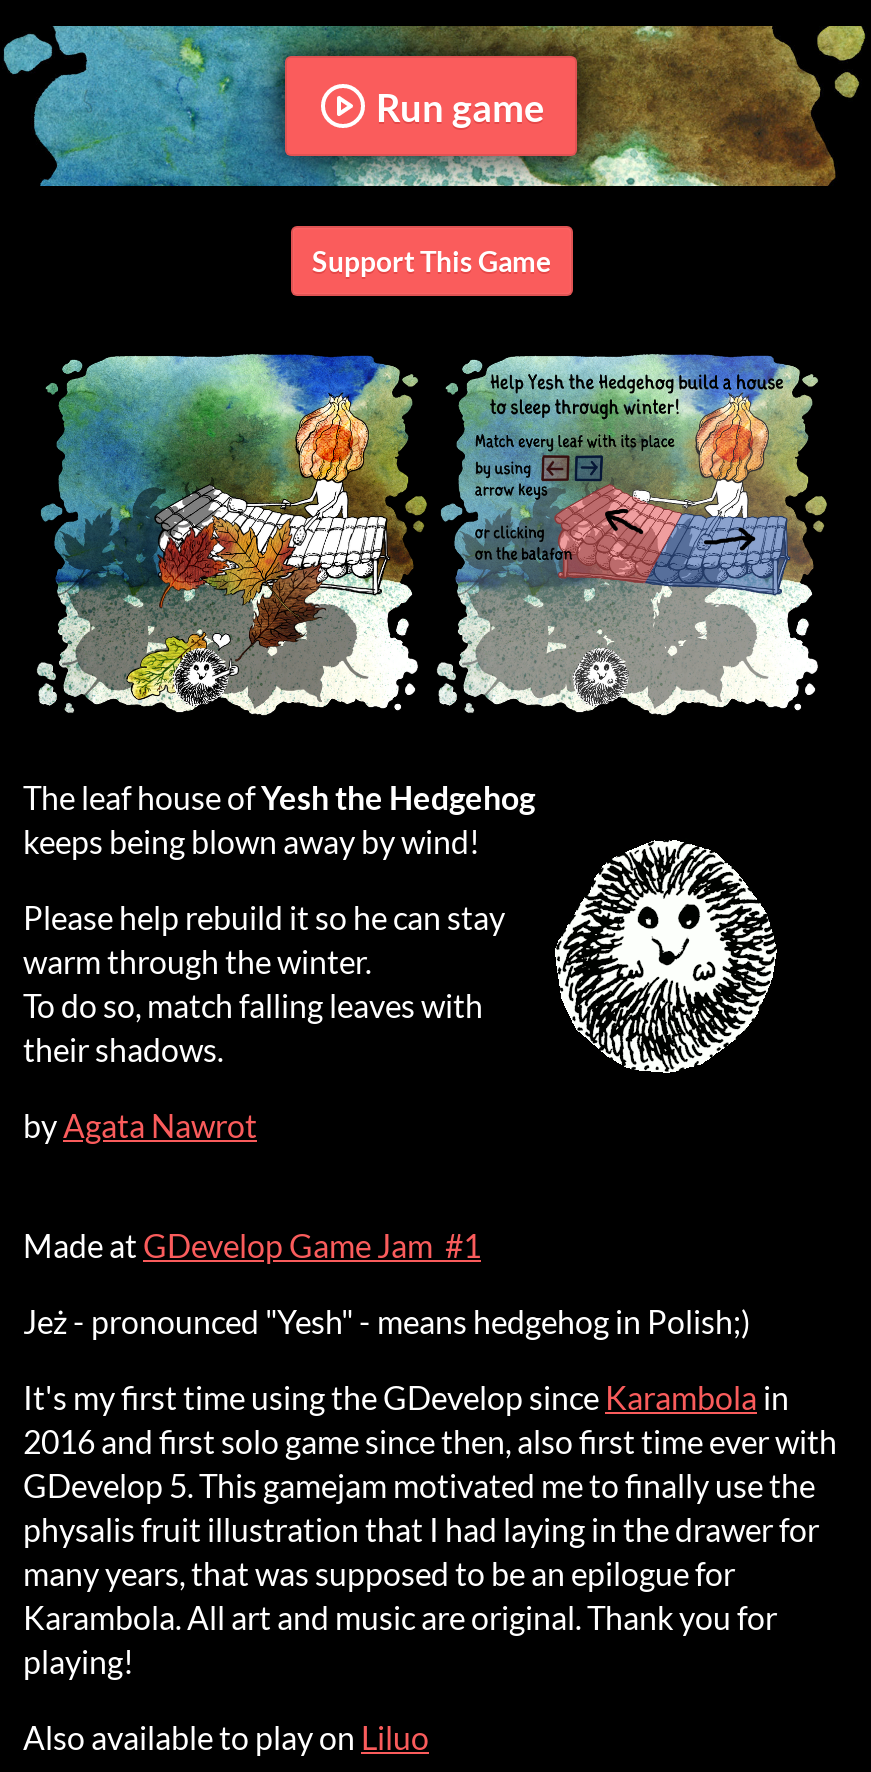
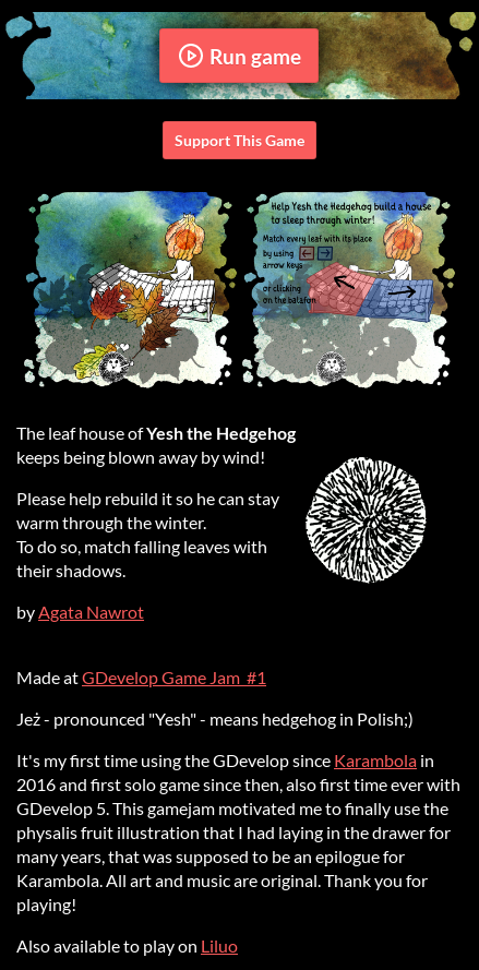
[553,838,775,1072] [image] -> [304,456,426,583] [image]

